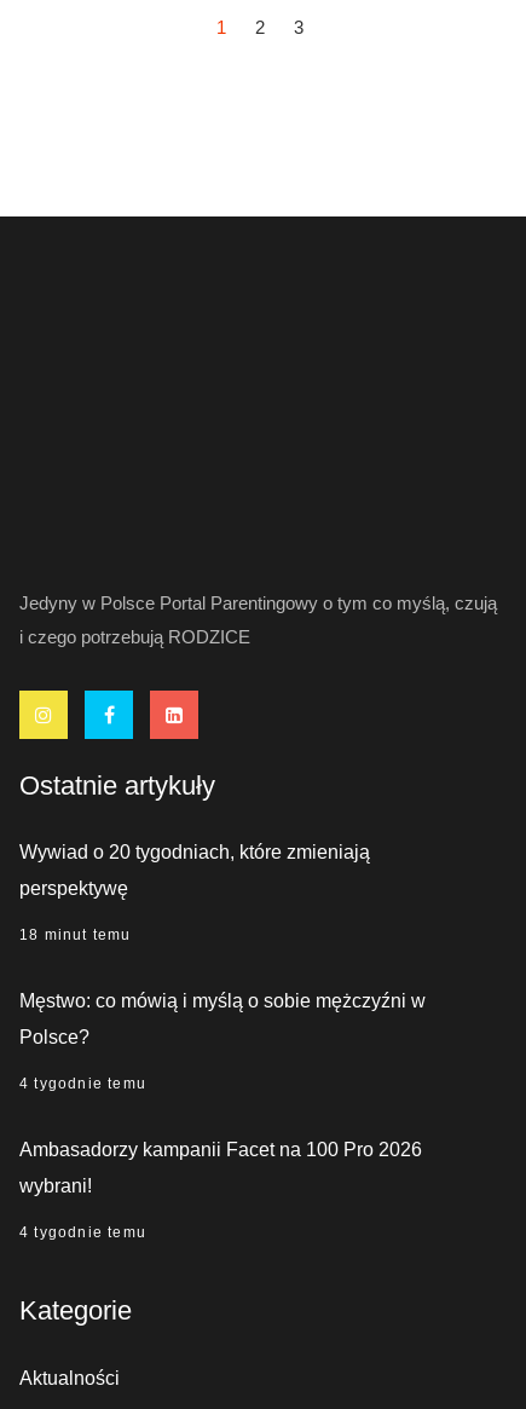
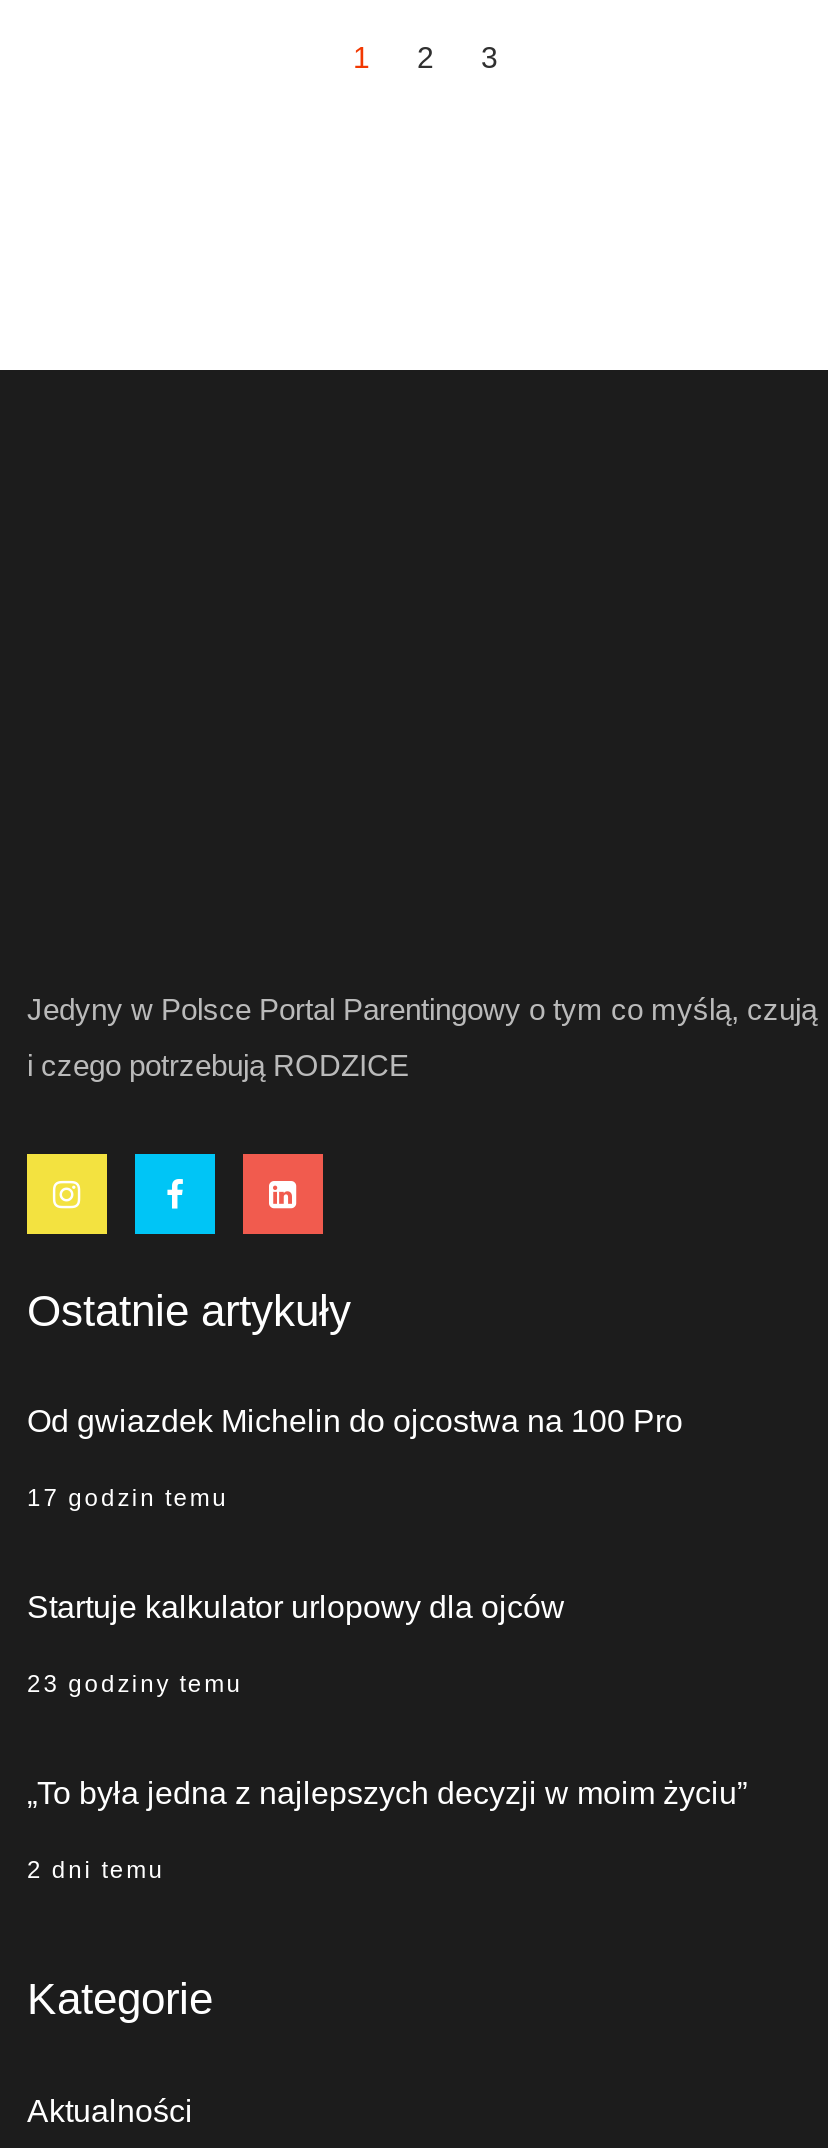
[19,842,426,1241] Wywiad o 20 tygodniach, które zmieniają | perspektywę | 18 minut temu | Męstwo: co mówią i myślą o sobie mężczyźni w | Polsce? | 4 tygodnie temu | Ambasadorzy kampanii Facet na 100 Pro 2026 | wybrani! | 4 tygodnie temu -> [27,1405,747,1885] Od gwiazdek Michelin do ojcostwa na 100 Pro | 17 godzin temu | Startuje kalkulator urlopowy dla ojców | 23 godziny temu | „To była jedna z najlepszych decyzji w moim życiu” | 2 dni temu

